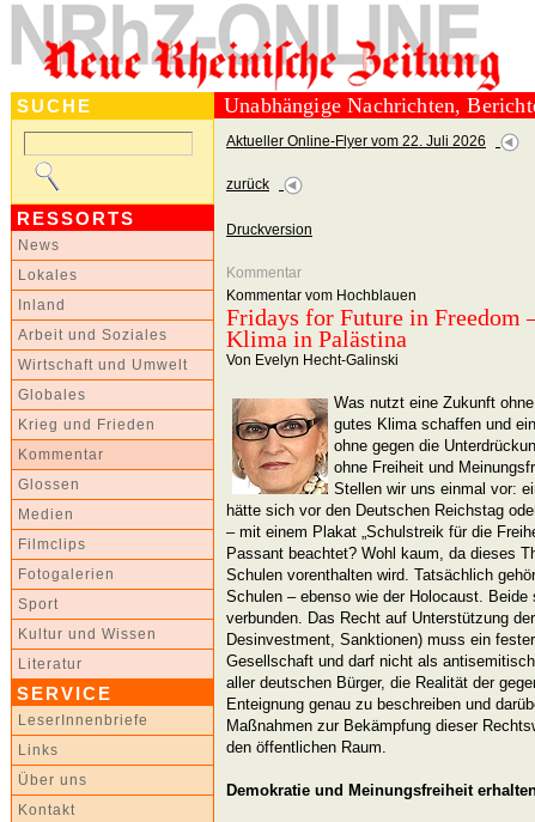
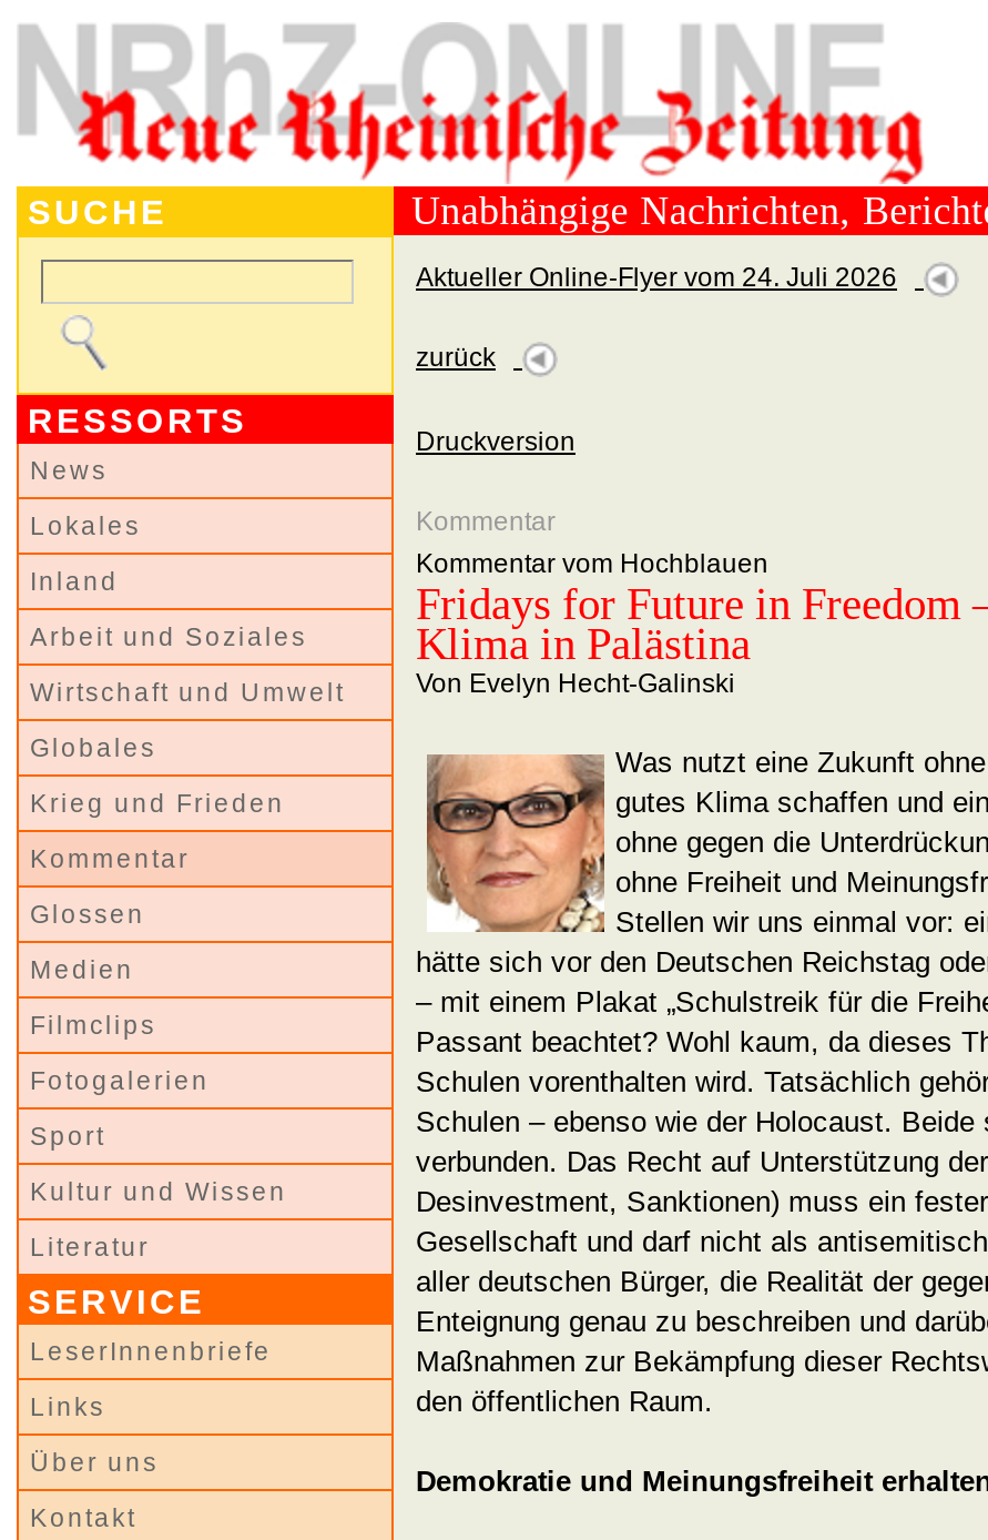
[226,133,486,150] Aktueller Online-Flyer vom 22. Juli 2026 -> [416,262,897,293] Aktueller Online-Flyer vom 24. Juli 2026

